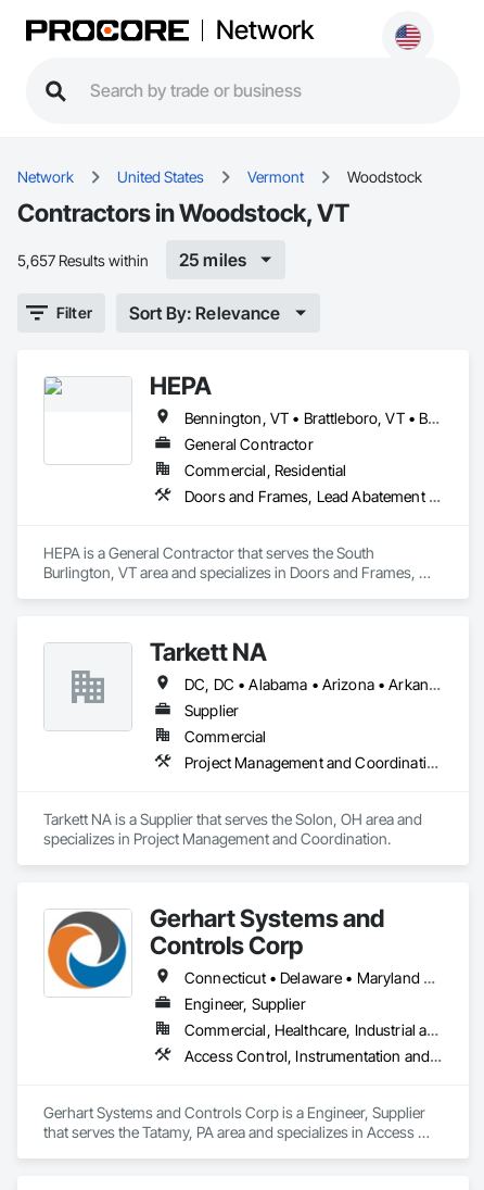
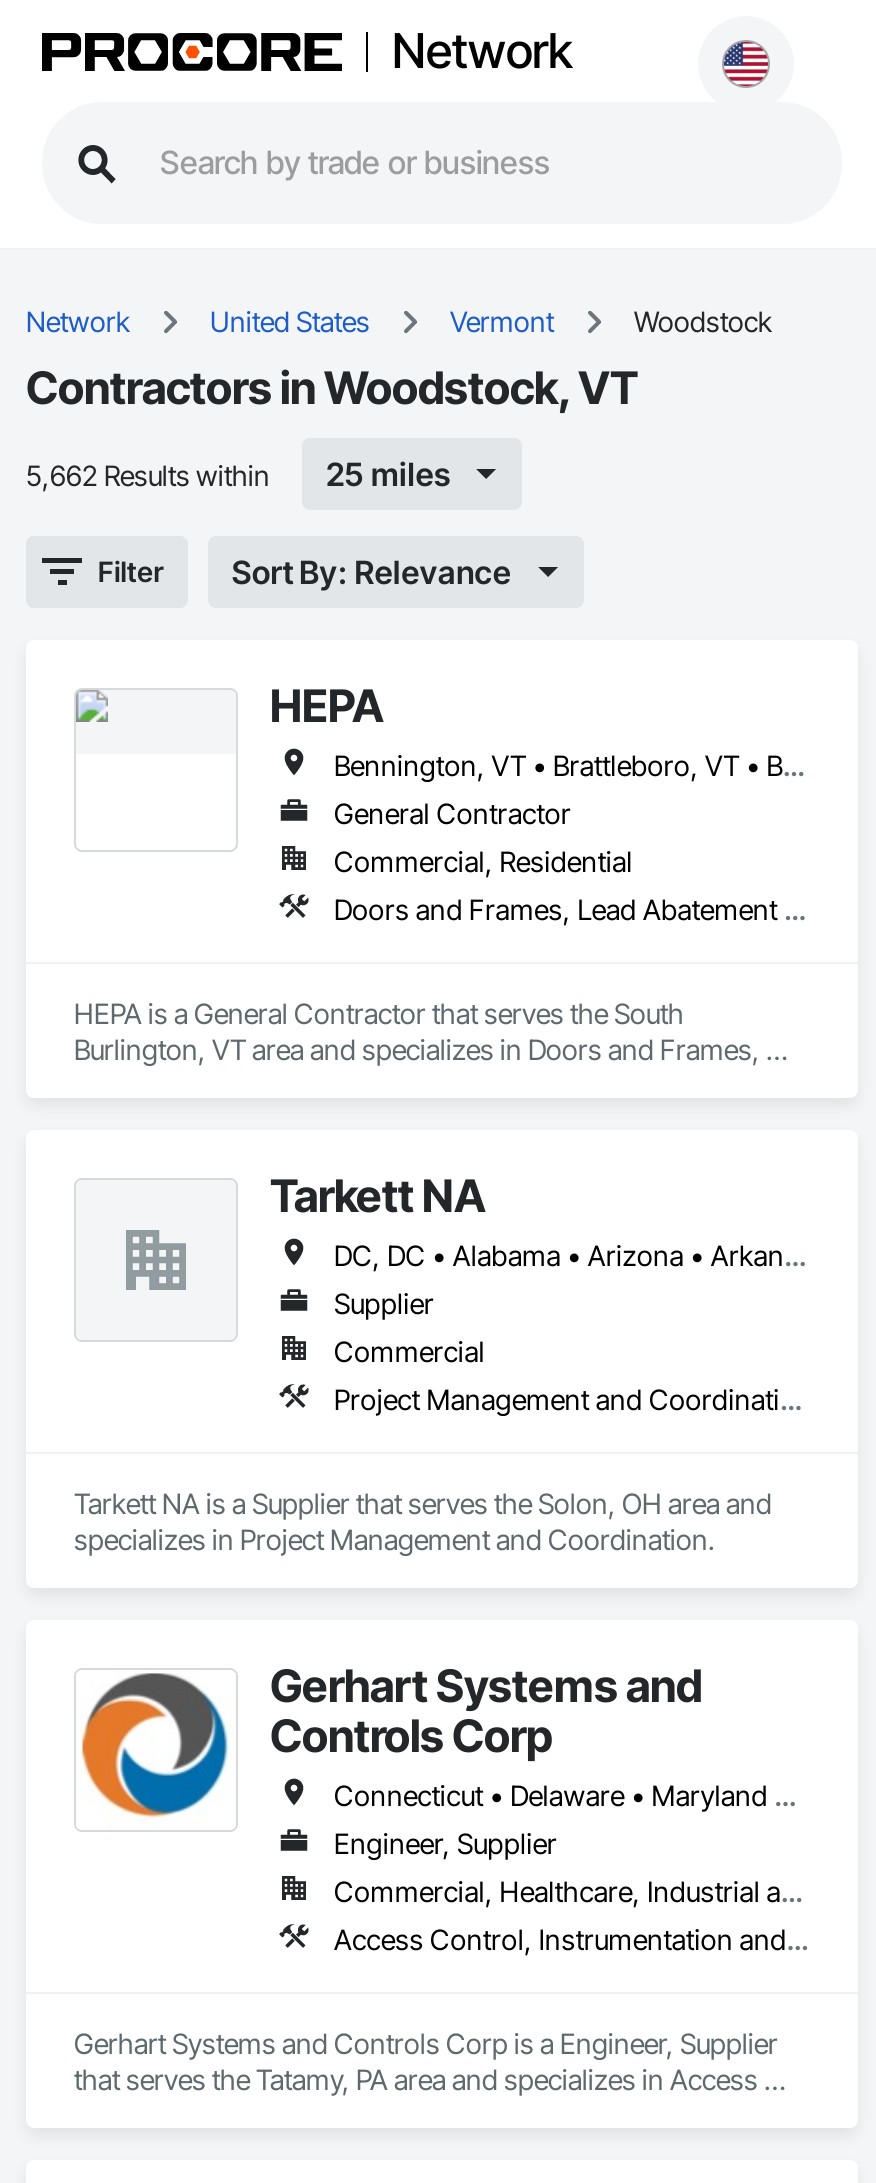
[17,250,149,269] 5,657 Results within -> [26,457,270,491] 5,662 Results within

